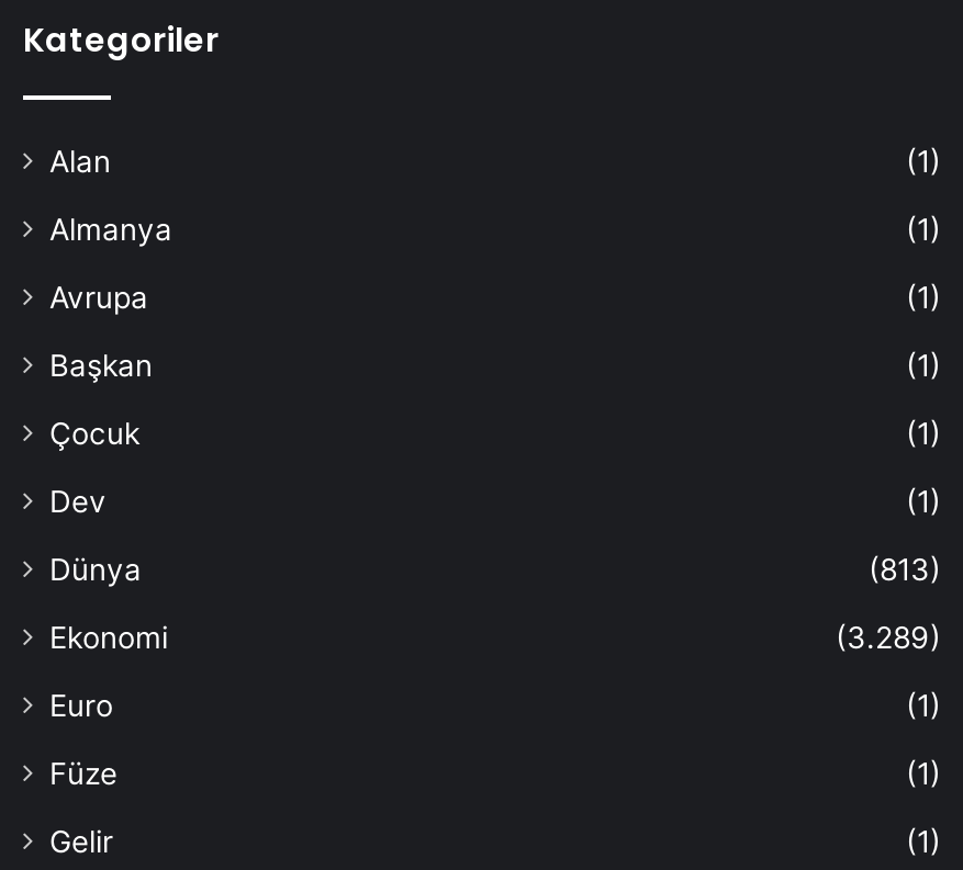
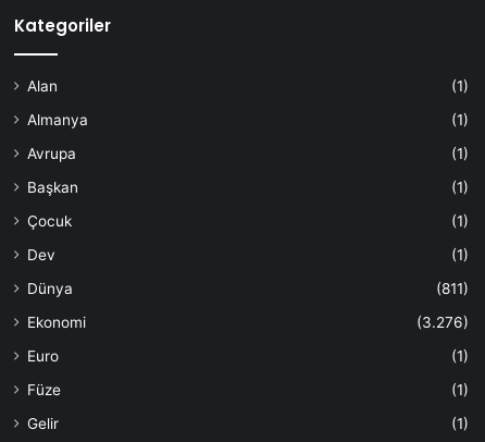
[869,551,941,586] (813) -> [436,279,469,297] (811)
[836,619,941,654] (3.289) -> [416,313,469,330] (3.276)

